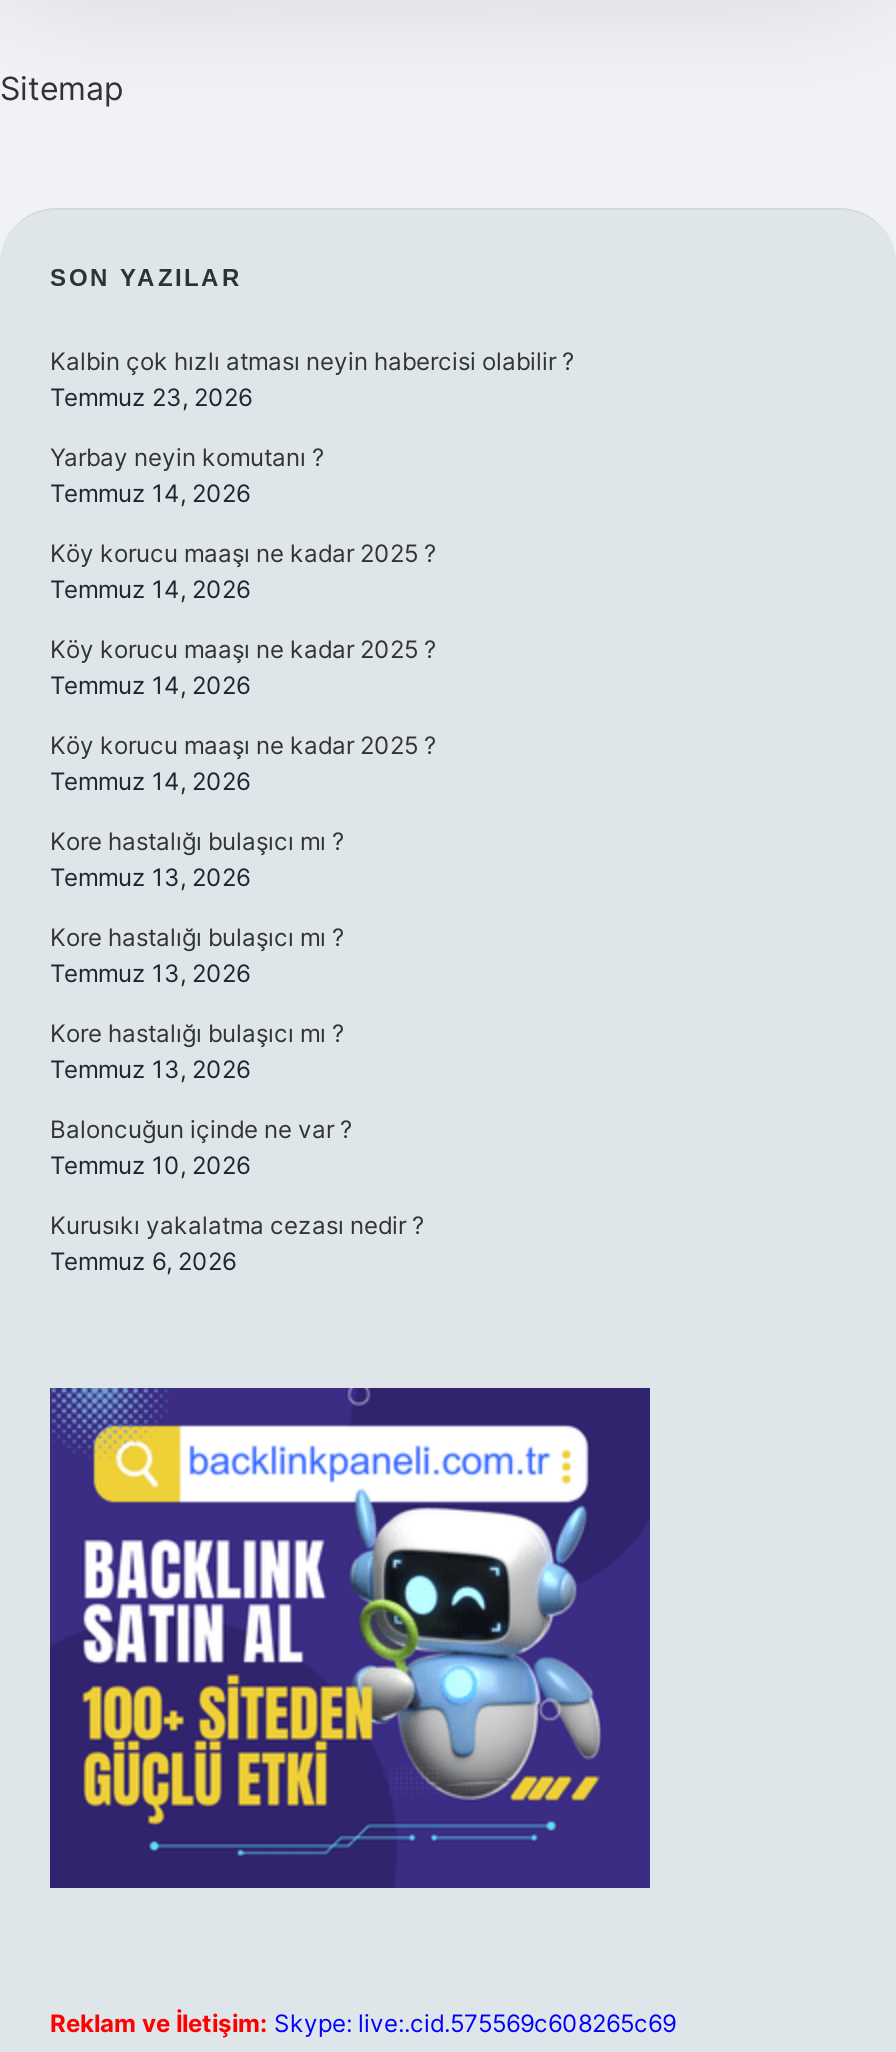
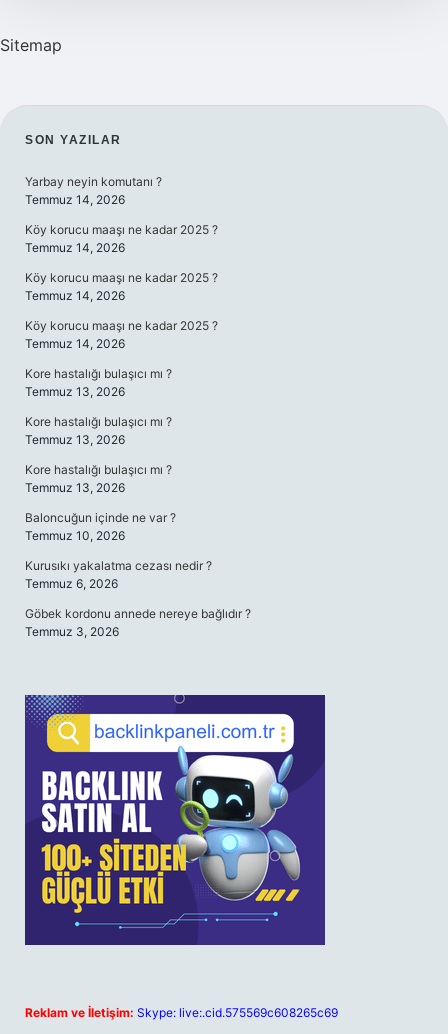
[50,346,574,412] Kalbin çok hızlı atması neyin habercisi olabilir ? | Temmuz 23, 2026 -> none
moved [50,442,436,1276] -> [25,174,218,591]: Yarbay neyin komutanı ? | Temmuz 14, 2026 | Köy korucu maaşı ne kadar 2025 ? | ... | Kurusıkı yakalatma cezası nedir ? | Temmuz 6, 2026
none -> [25,606,251,639] Göbek kordonu annede nereye bağlıdır ? | Temmuz 3, 2026

